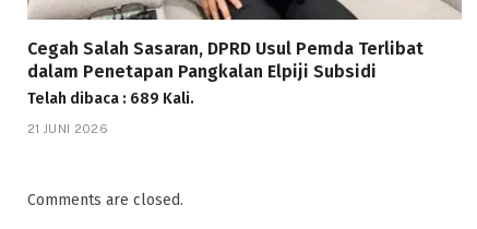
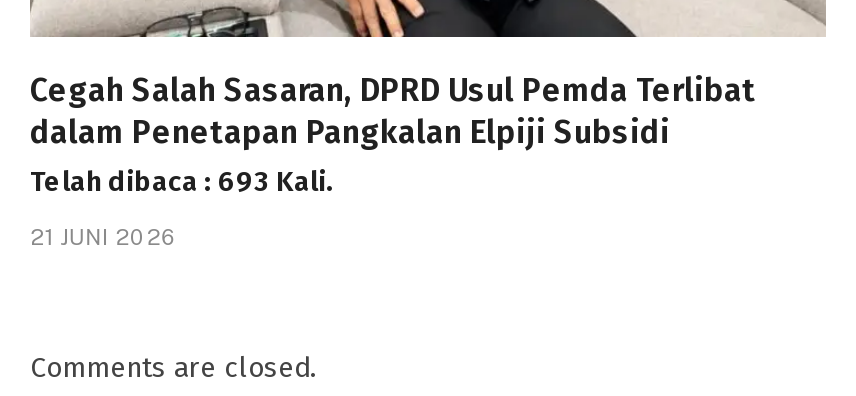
[27,89,194,108] Telah dibaca : 689 Kali. -> [30,164,334,198] Telah dibaca : 693 Kali.

